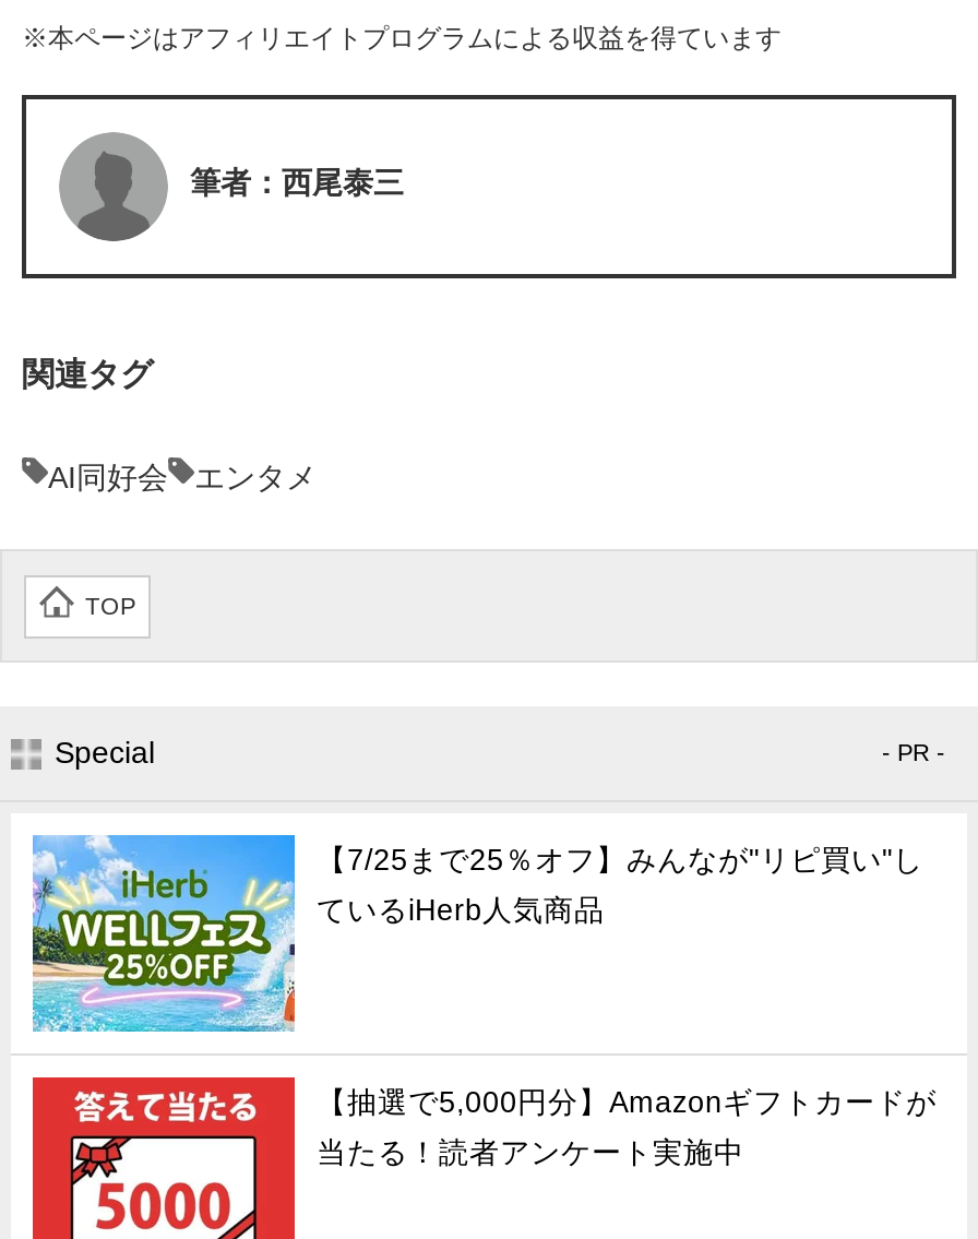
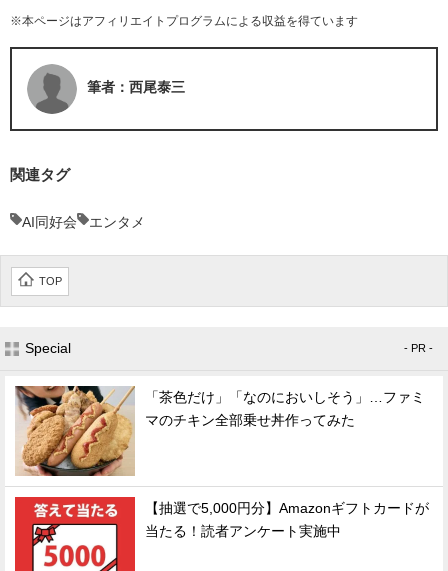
[31,833,923,1034] [image] | 【7/25まで25％オフ】みんなが"リピ買い"し -> [14,385,425,477] [image] | 「茶色だけ」「なのにおいしそう」…ファミ
[317,895,605,927] ているiHerb人気商品 -> [145,413,355,428] マのチキン全部乗せ丼作ってみた

